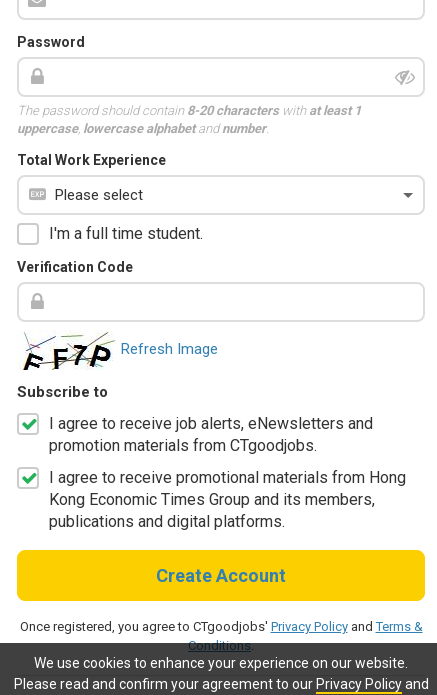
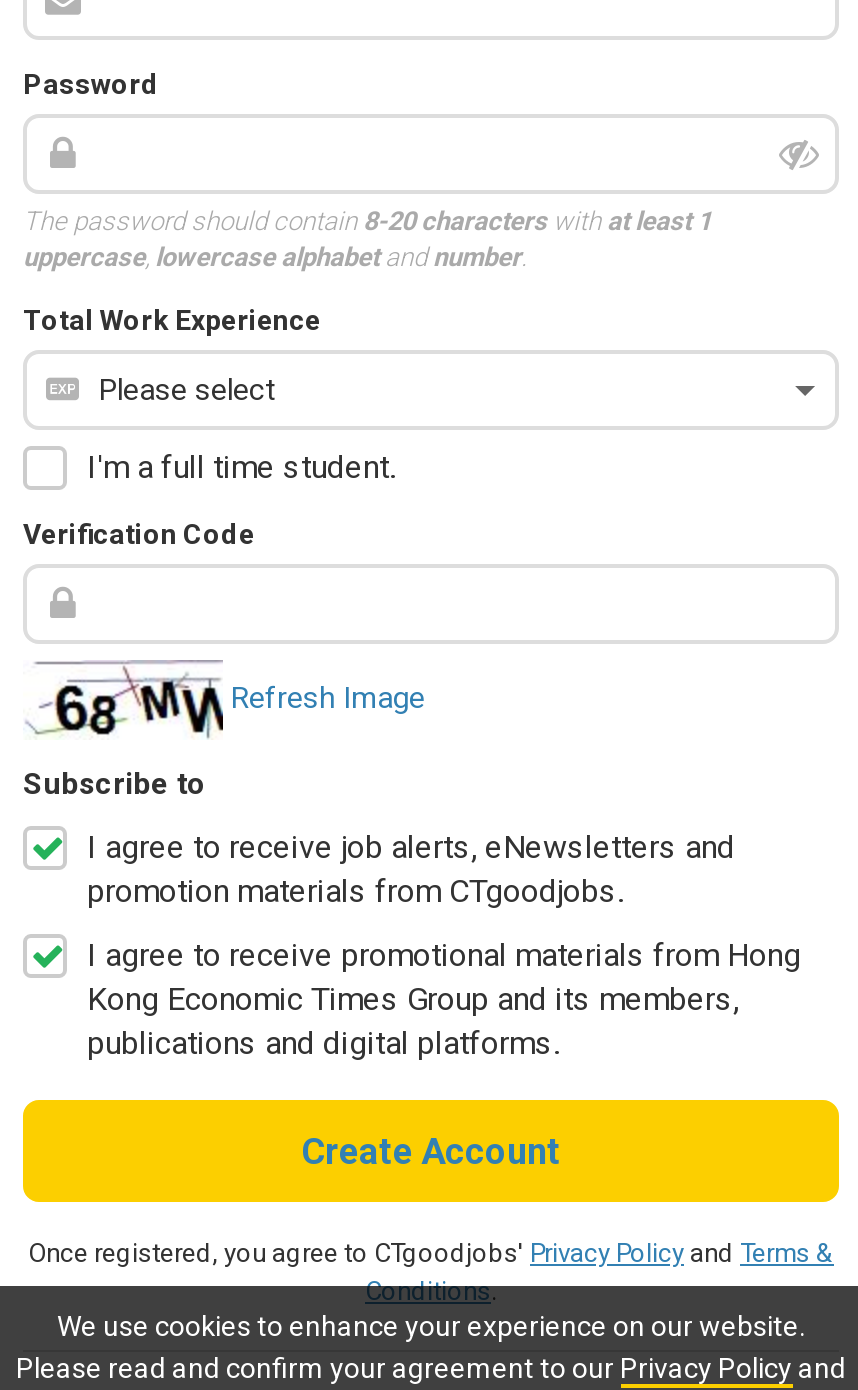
[23,331,117,371] [image] -> [27,660,225,740] [image]

